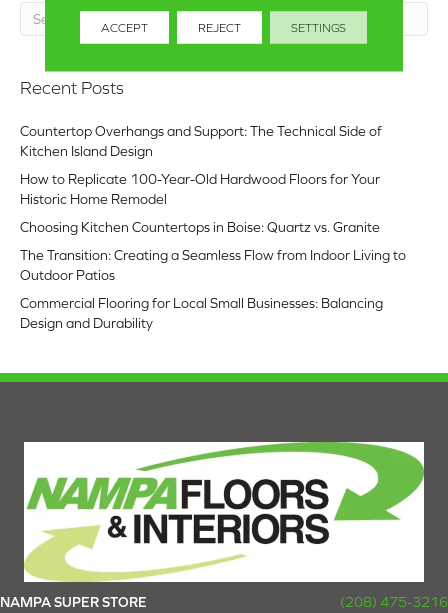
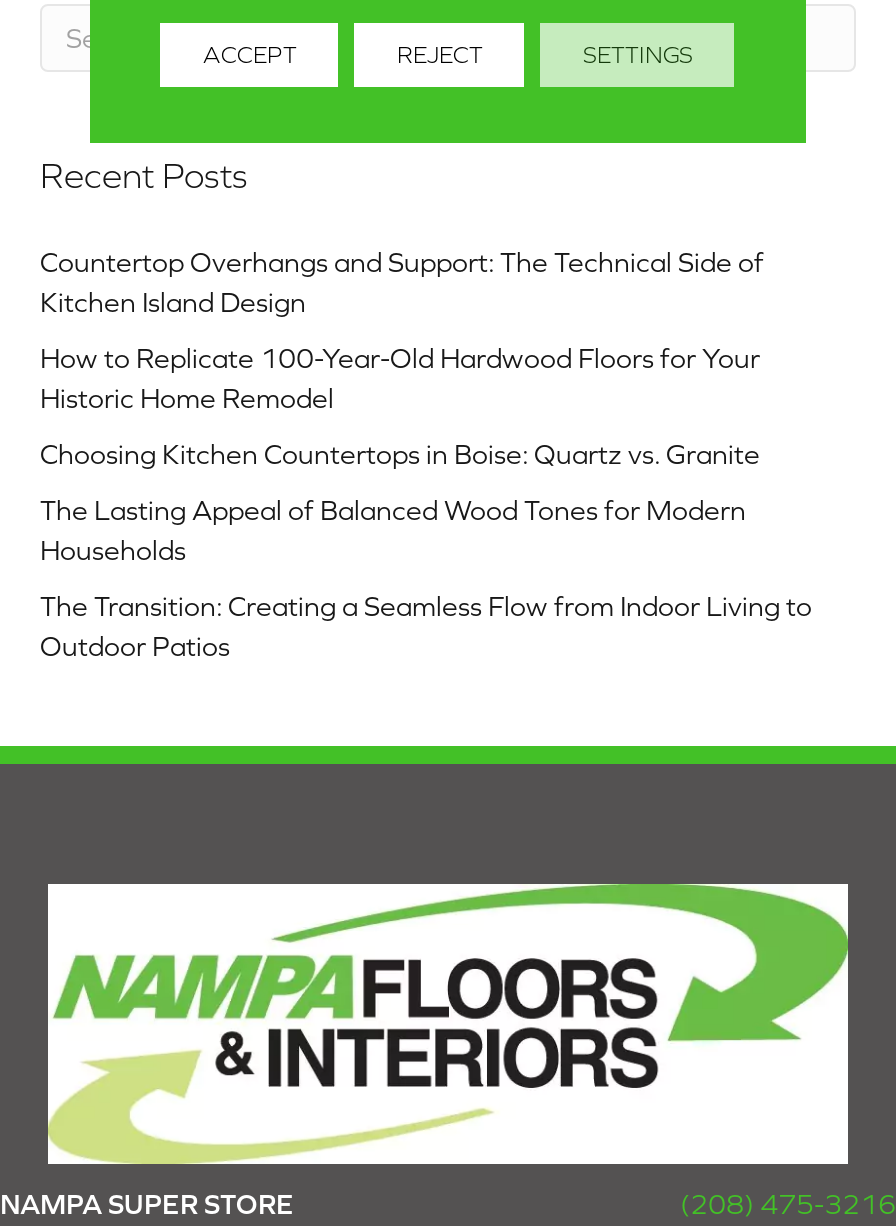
none -> [40,494,746,566] The Lasting Appeal of Balanced Wood Tones for Modern | Households
moved [20,247,406,283] -> [40,590,812,662]: The Transition: Creating a Seamless Flow from Indoor Living to | Outdoor Patios
[20,295,383,331] Commercial Flooring for Local Small Businesses: Balancing | Design and Durability -> none

